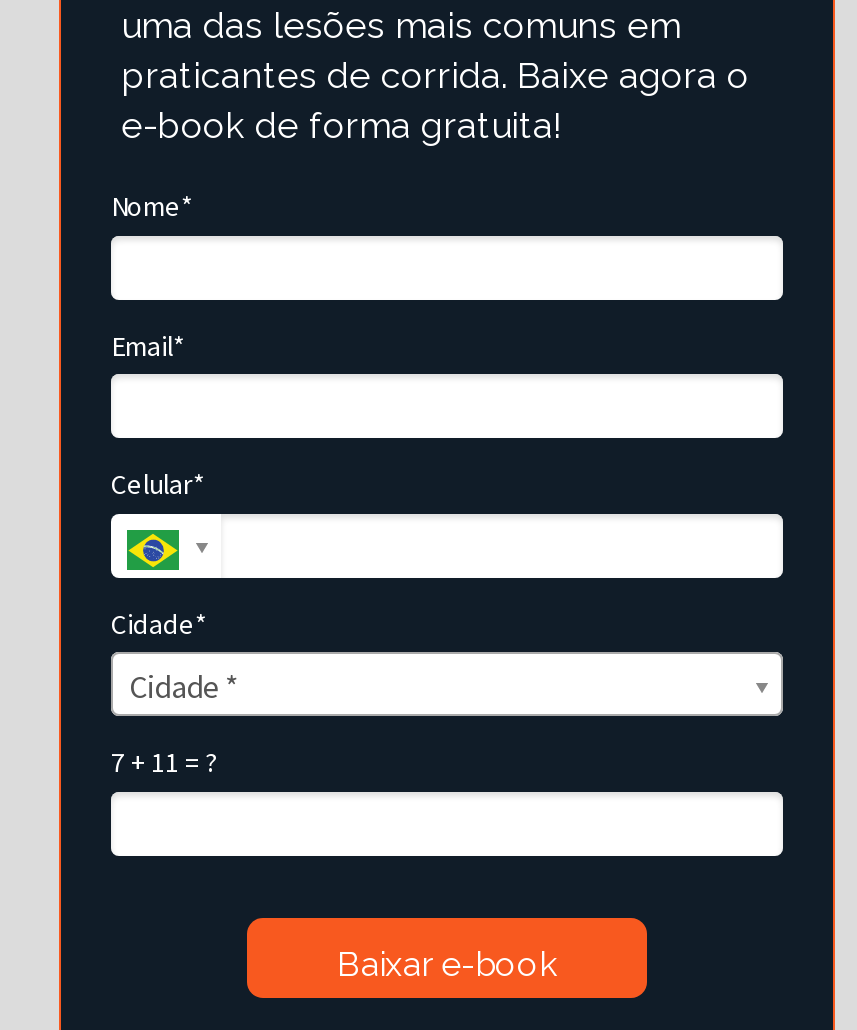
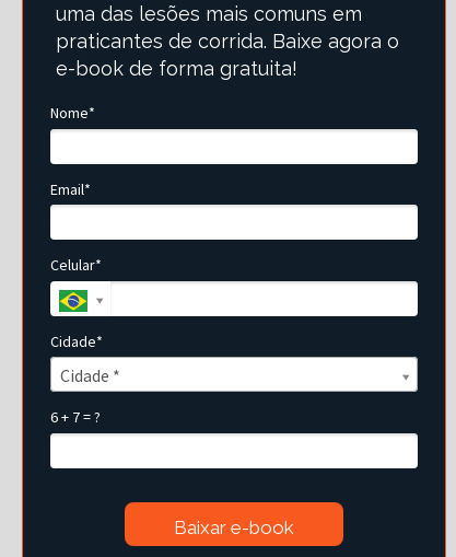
[111,745,217,781] 7 + 11 = ? -> [50,408,101,427] 6 + 7 = ?

